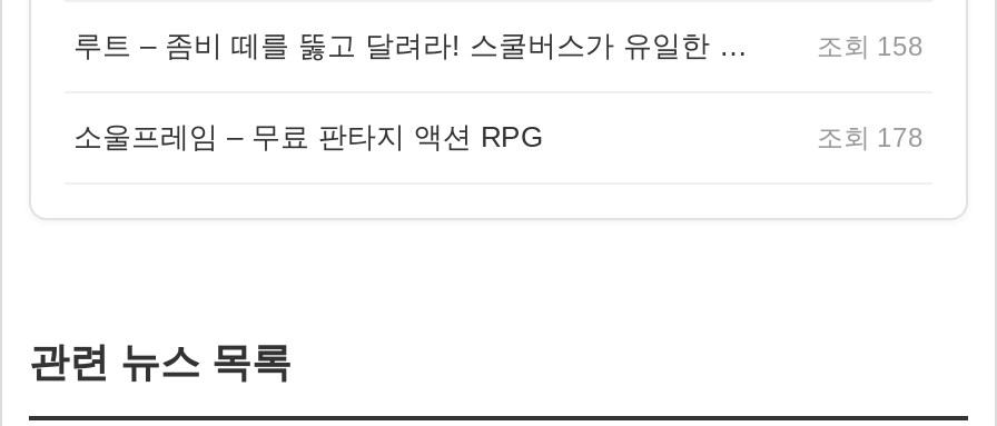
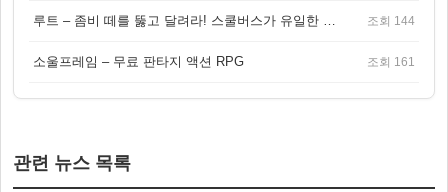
[817,30,924,61] 조회 158 -> [367,14,415,28] 조회 144
[817,121,924,153] 조회 178 -> [367,55,415,69] 조회 161

